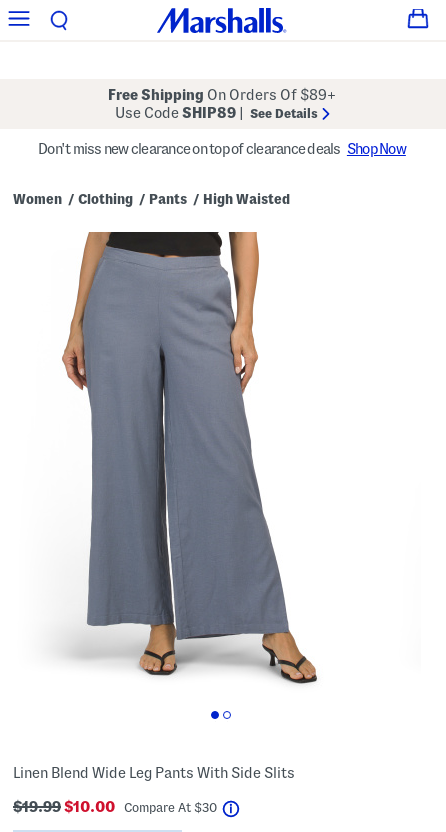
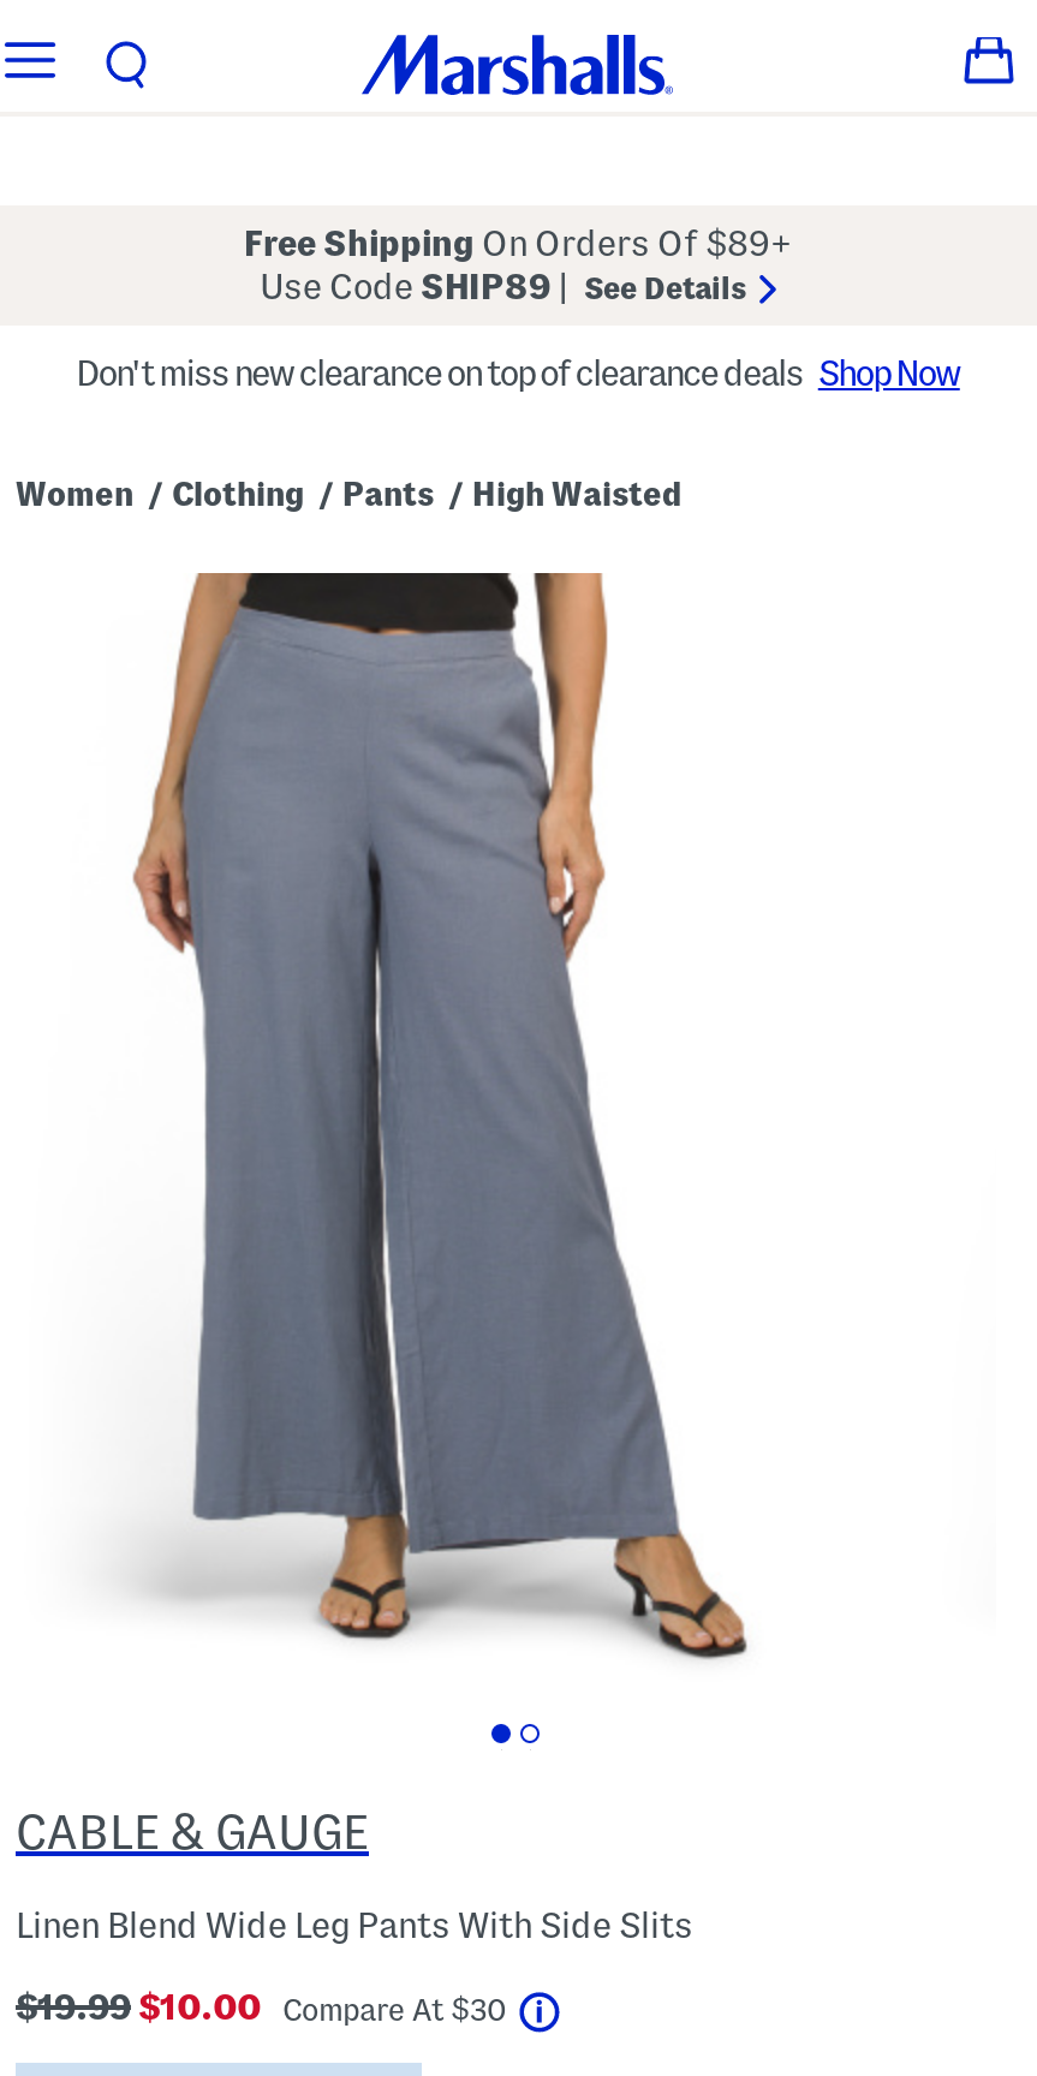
none -> [16,1806,369,1859] CABLE & GAUGE

